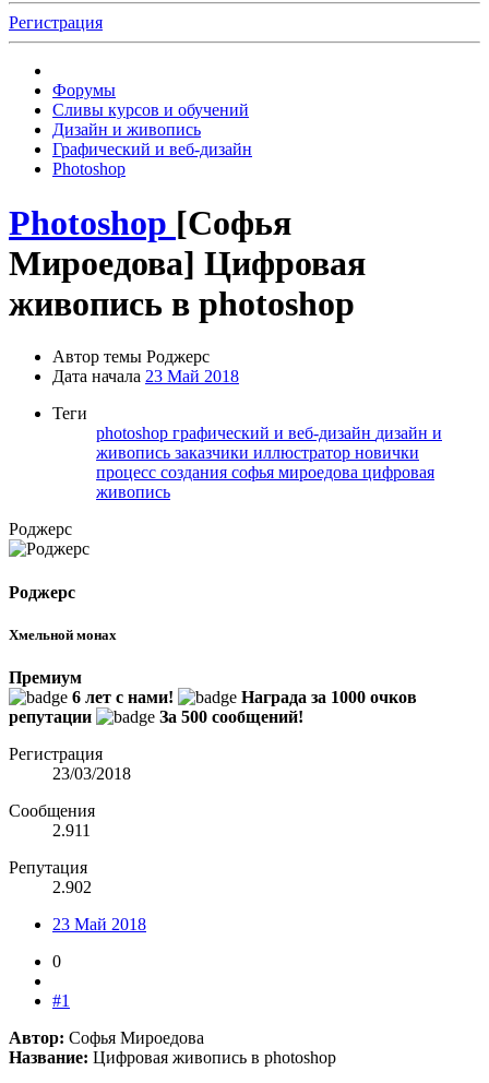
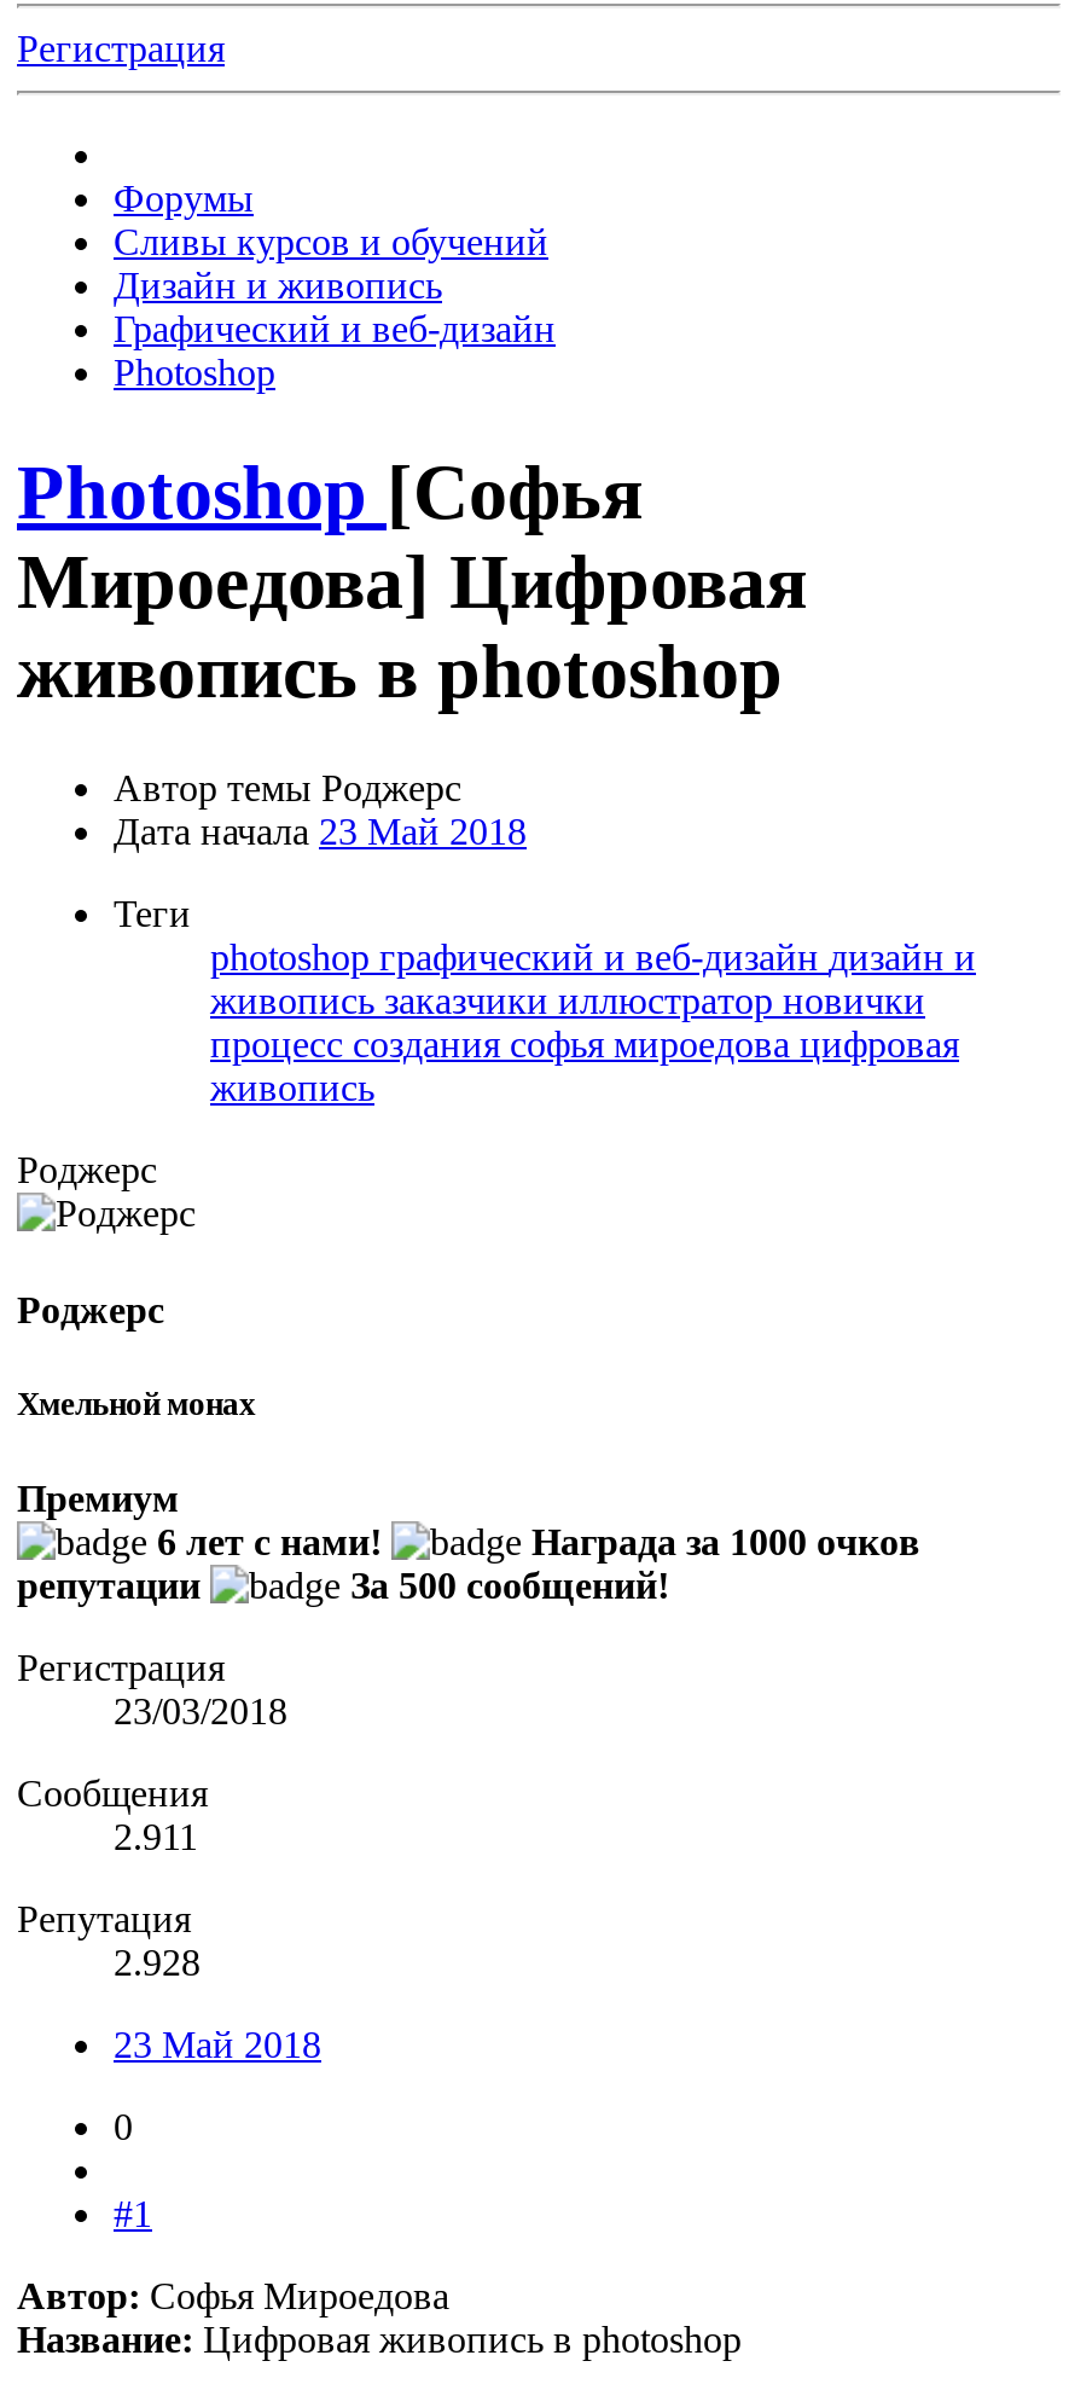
[52,878,92,896] 2.902 -> [114,1941,201,1983] 2.928

